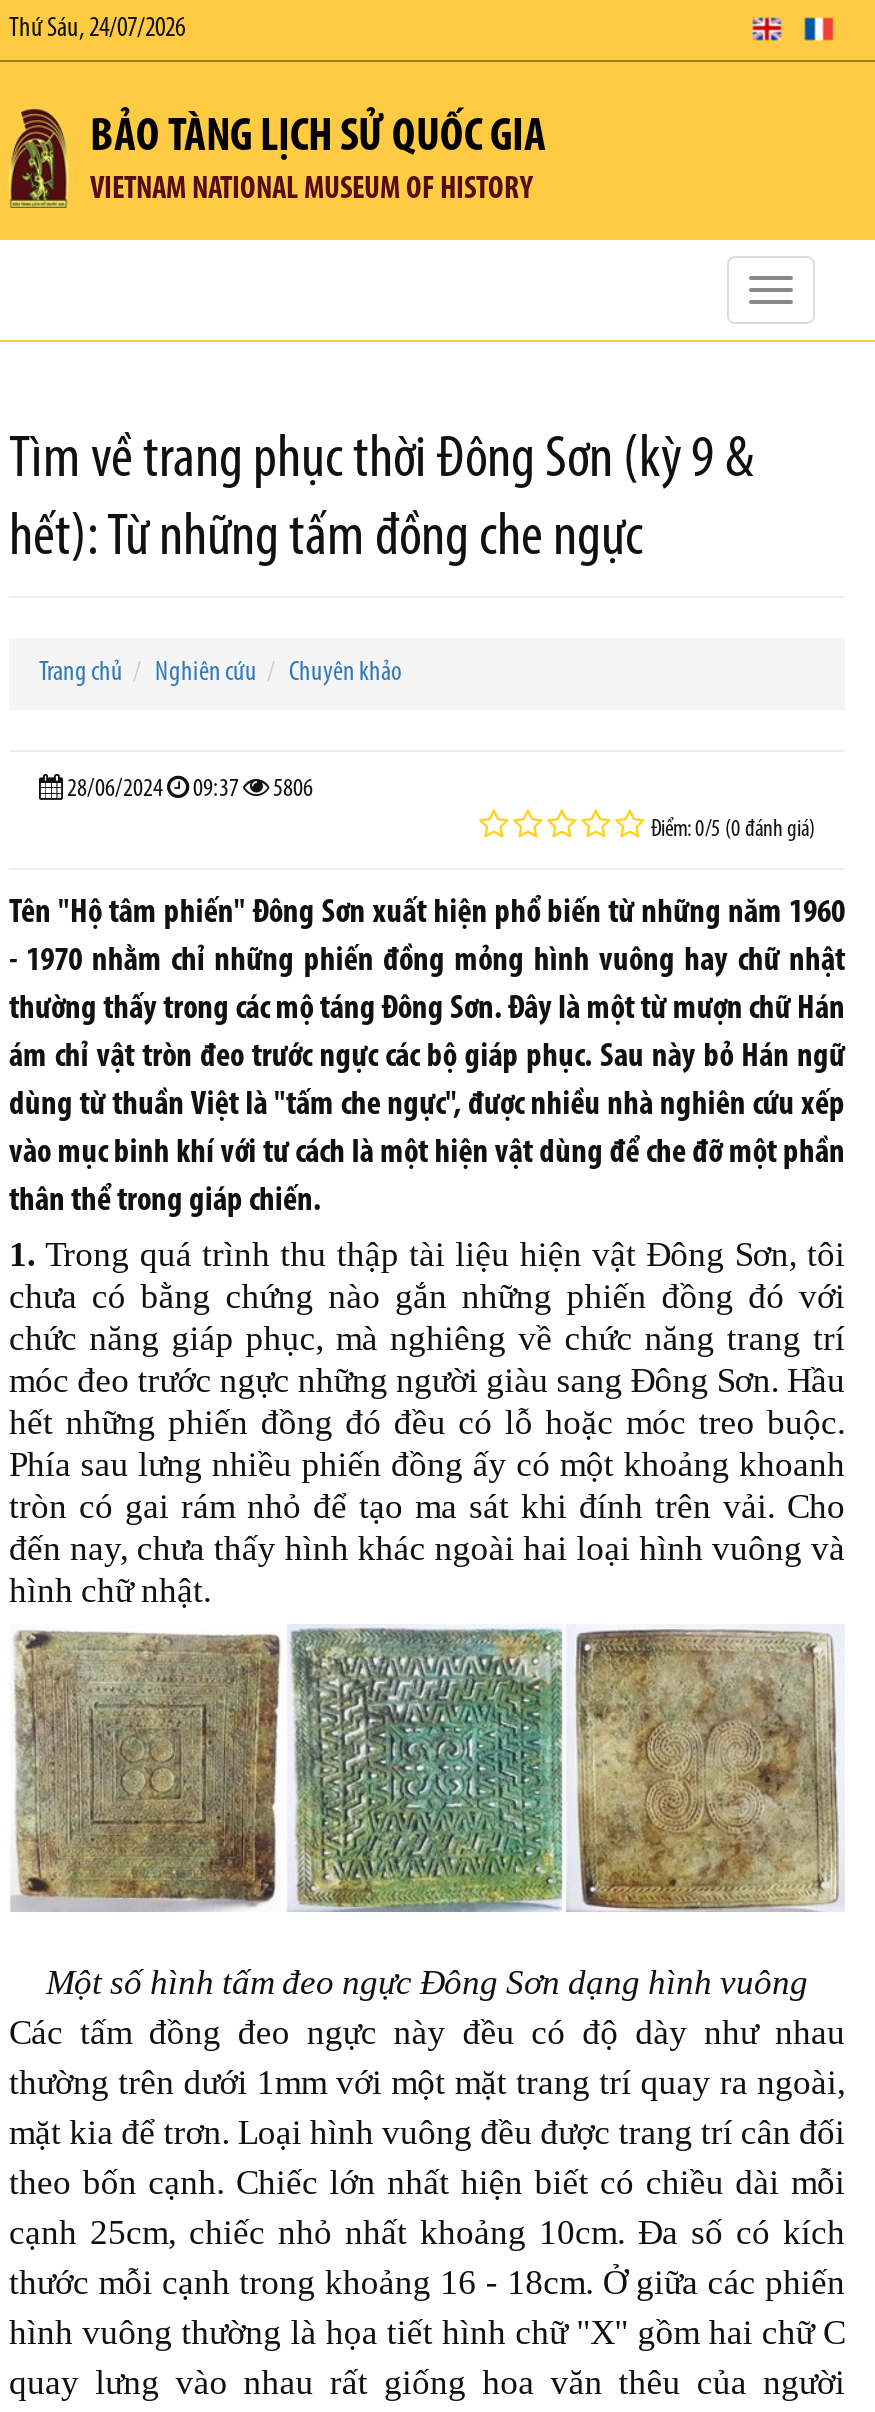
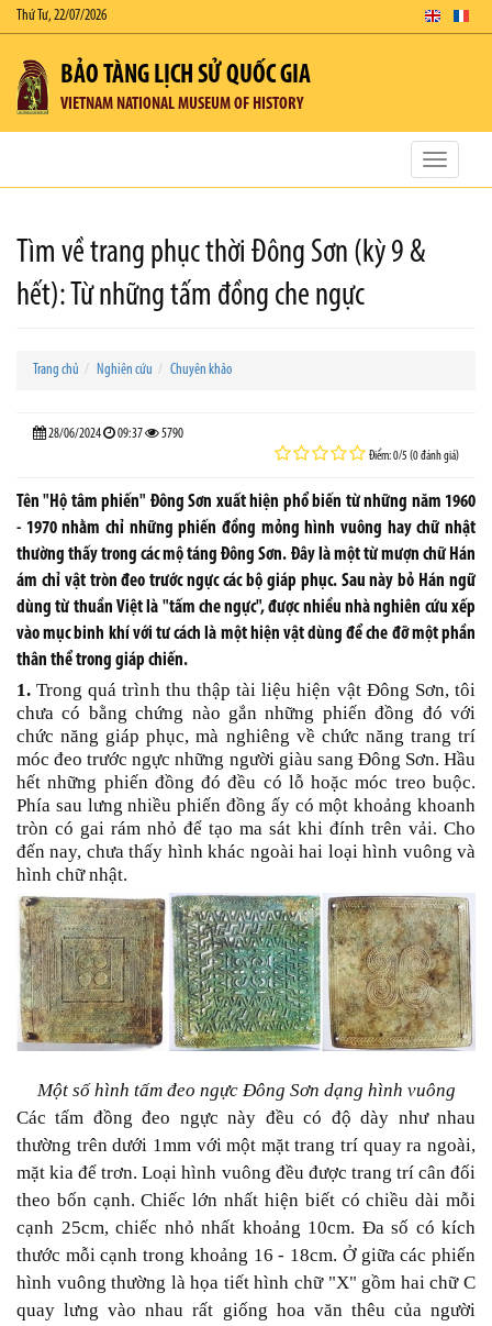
[9,14,185,44] Thứ Sáu, 24/07/2026 -> [16,8,107,24] Thứ Tư, 22/07/2026
[63,776,313,802] 28/06/2024 09:37 5806 -> [46,427,183,441] 28/06/2024 09:37 5790

